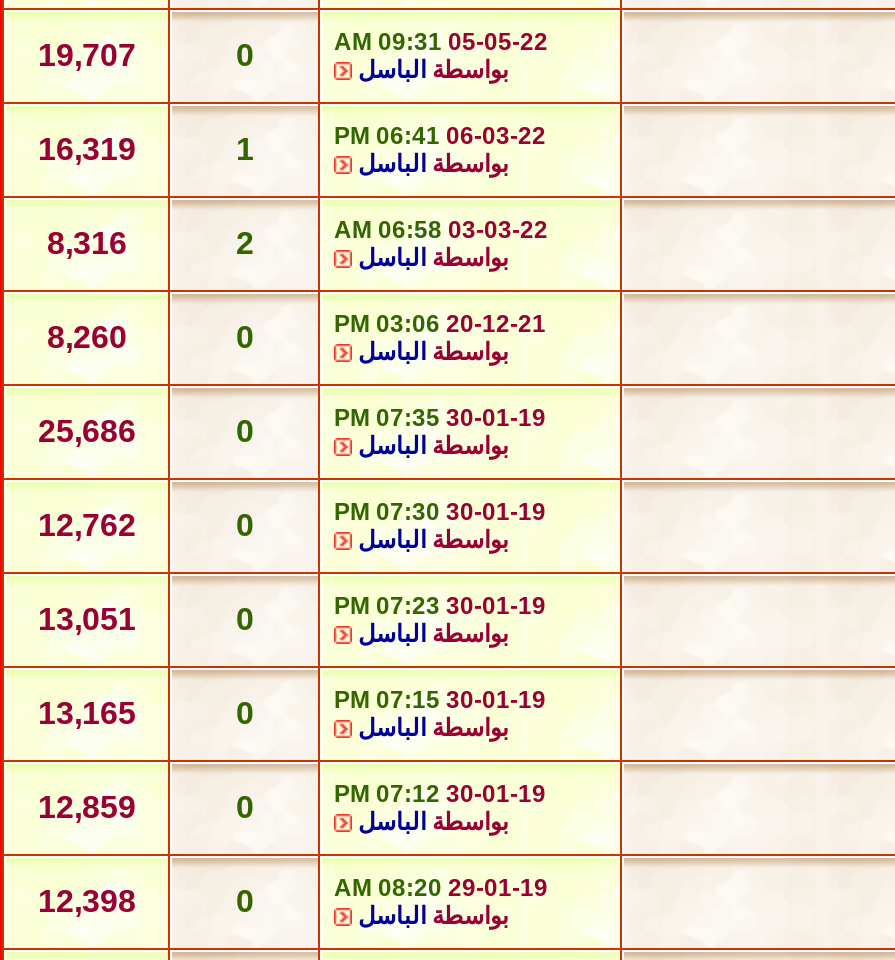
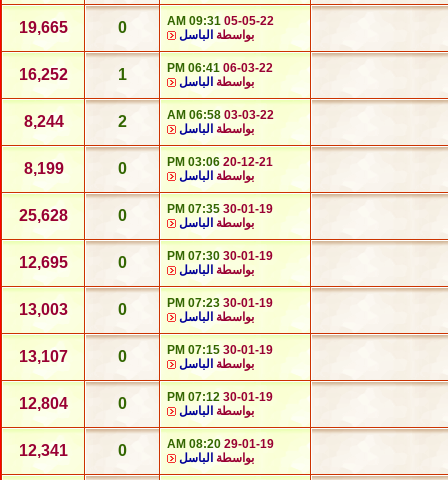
[38,38,136,72] 19,707 -> [19,19,68,36] 19,665
[38,132,136,166] 16,319 -> [19,66,68,83] 16,252
[47,226,127,260] 8,316 -> [23,113,63,130] 8,244
[47,320,127,354] 8,260 -> [23,160,63,177] 8,199
[38,414,136,448] 25,686 -> [19,207,68,224] 25,628
[38,508,136,542] 12,762 -> [19,254,68,271] 12,695
[38,602,136,636] 13,051 -> [19,301,68,318] 13,003
[38,696,136,730] 13,165 -> [19,348,68,365] 13,107
[38,790,136,824] 12,859 -> [19,395,68,412] 12,804
[38,884,136,918] 12,398 -> [19,442,68,459] 12,341

